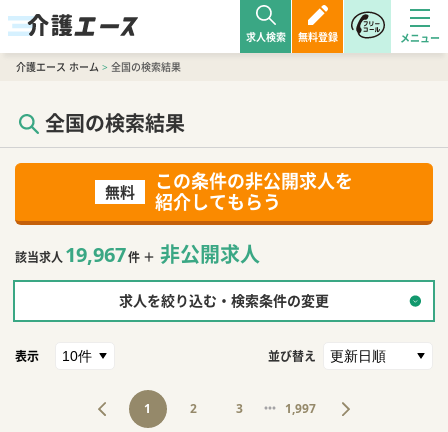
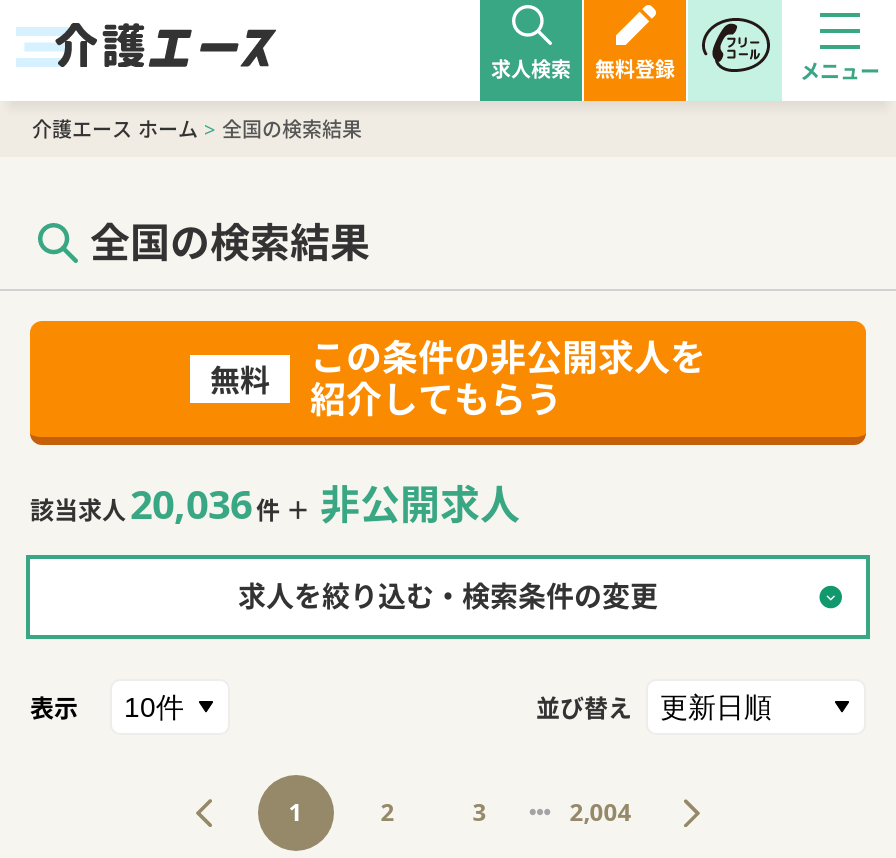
[15,241,260,268] 該当求人 19,967 件 ＋ 非公開求人 -> [30,477,520,531] 該当求人 20,036 件 ＋ 非公開求人
[285,400,316,417] 1,997 -> [570,795,632,829] 2,004

